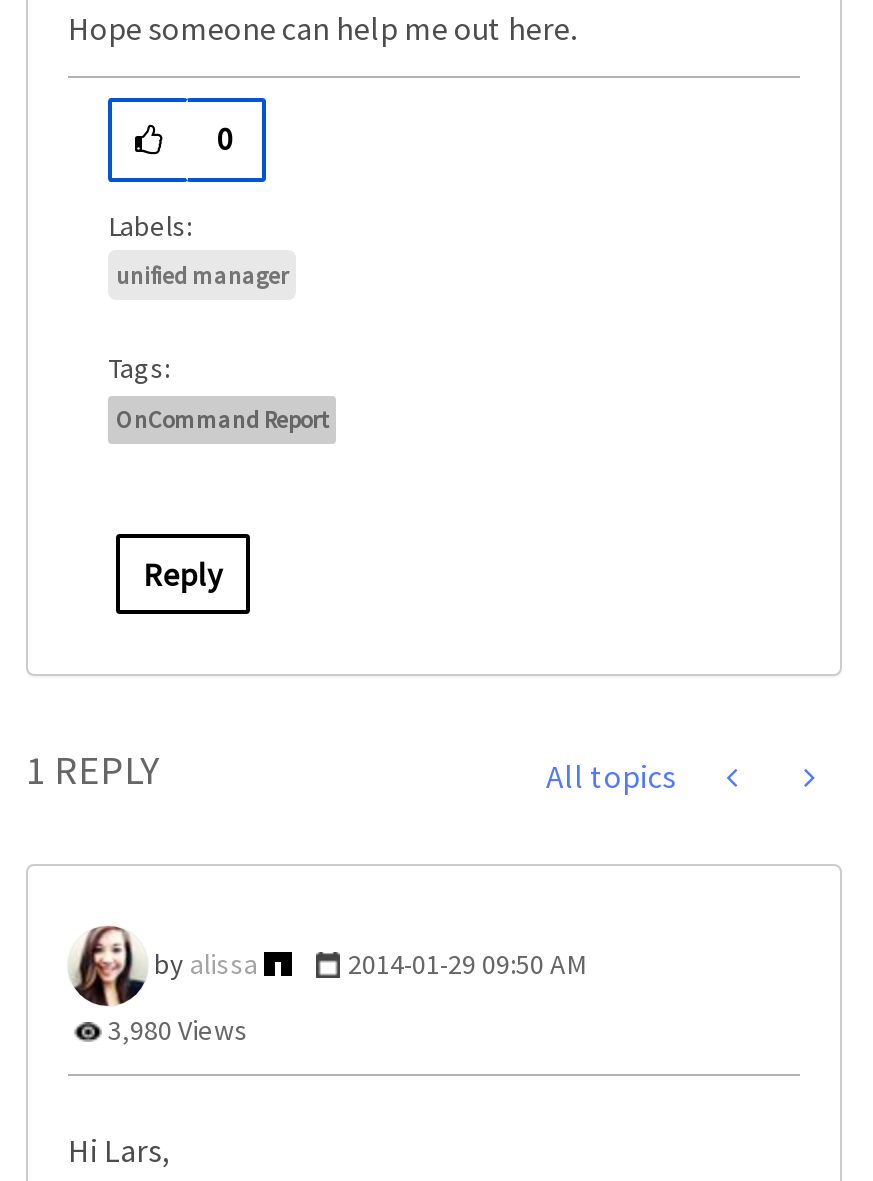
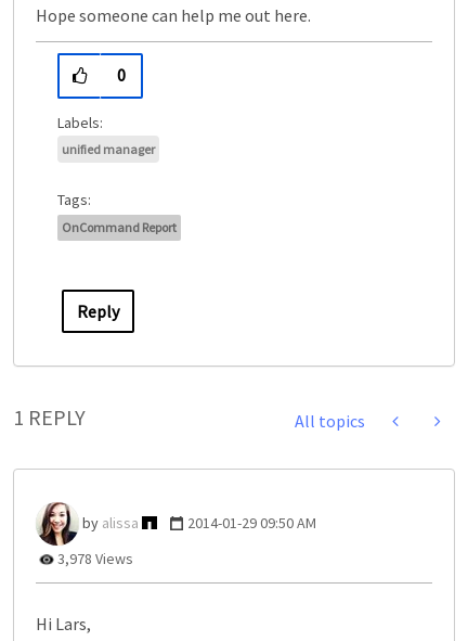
[102,1013,248,1049] 3,980 Views -> [54,549,133,569] 3,978 Views

